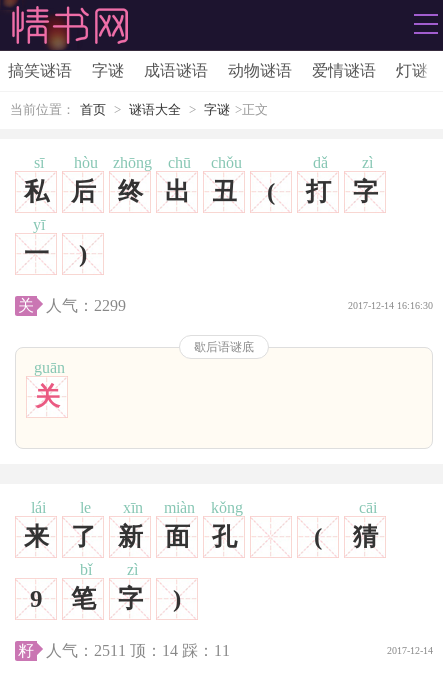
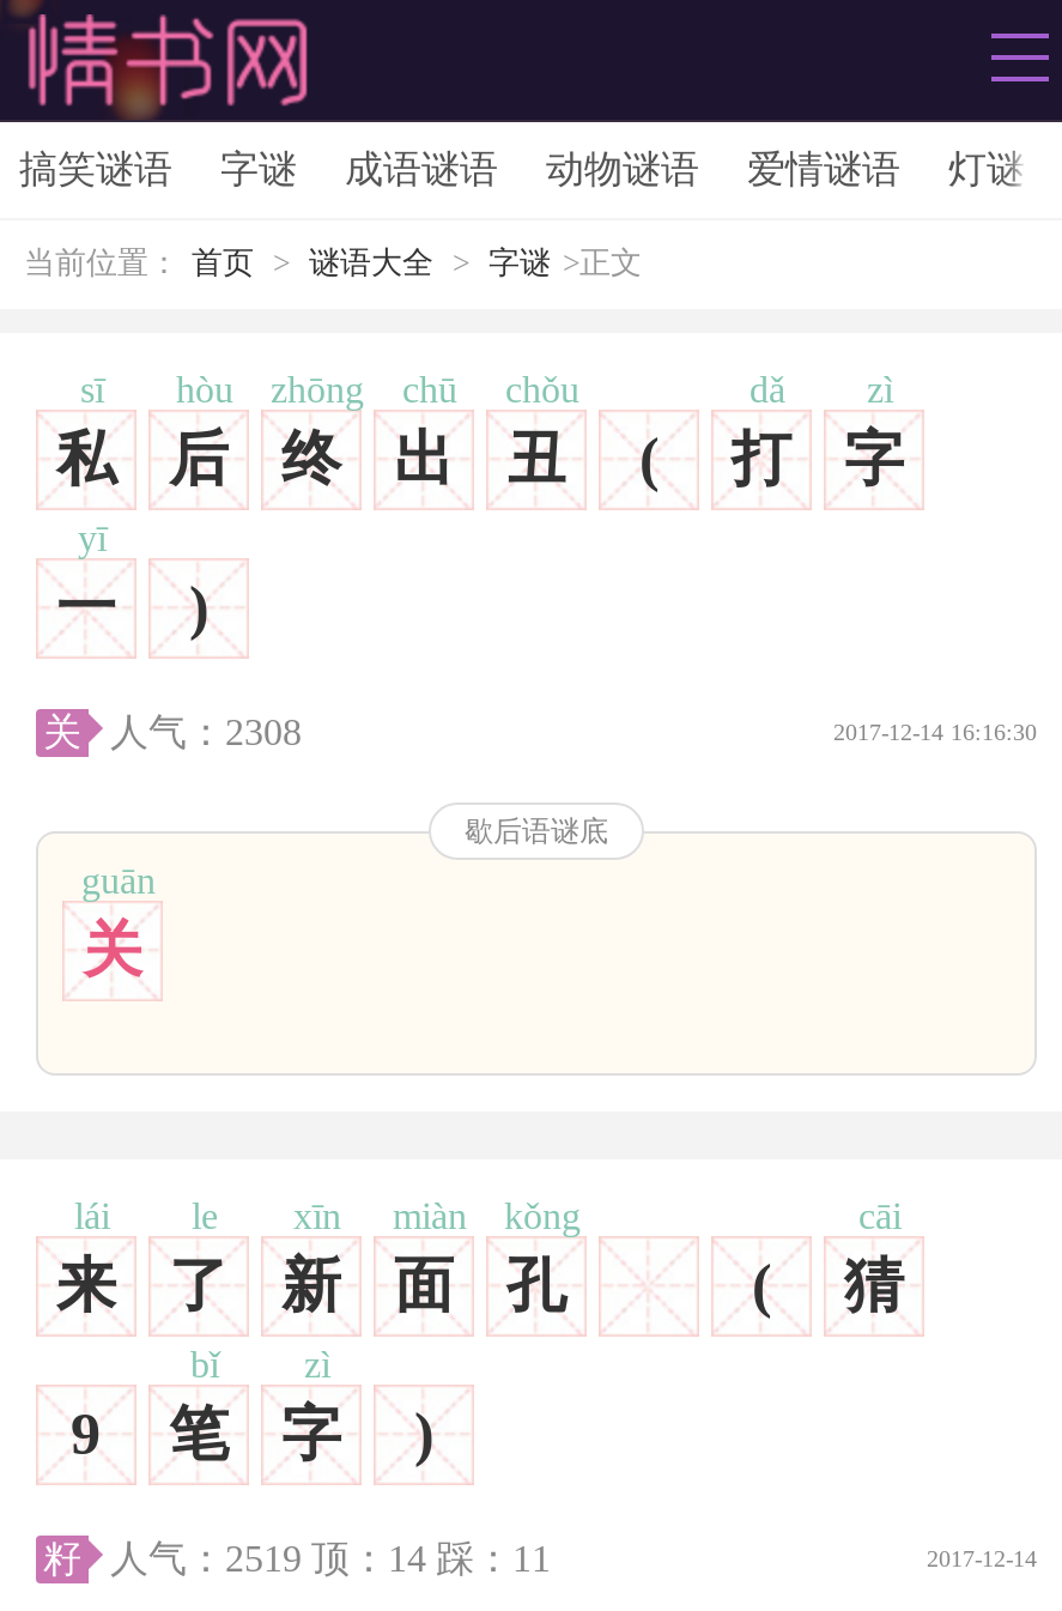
[18,297,126,314] 关 人气：2299 -> [43,711,302,752] 关 人气：2308
[18,642,230,659] 籽 人气：2511 顶：14 踩：11 -> [43,1538,551,1579] 籽 人气：2519 顶：14 踩：11

